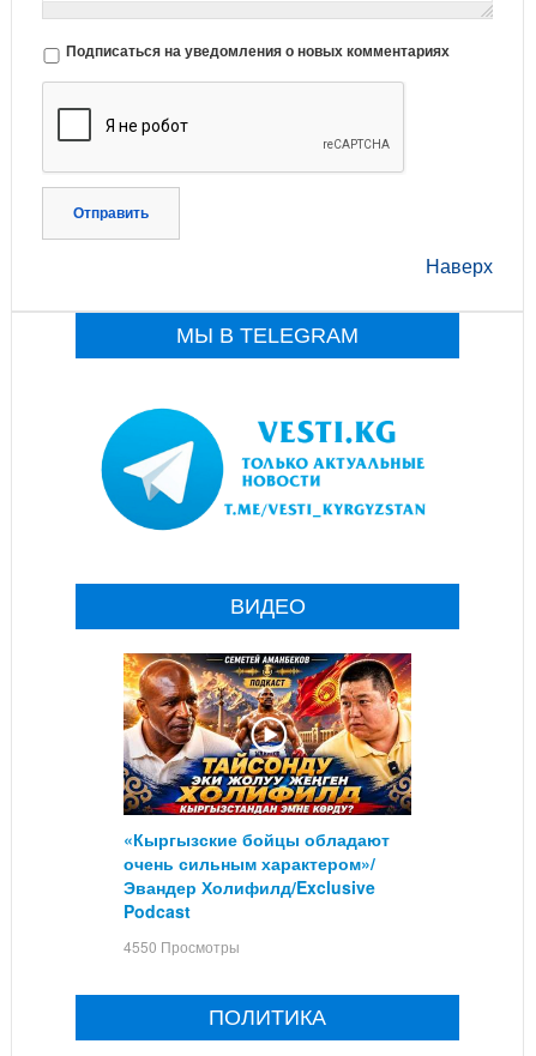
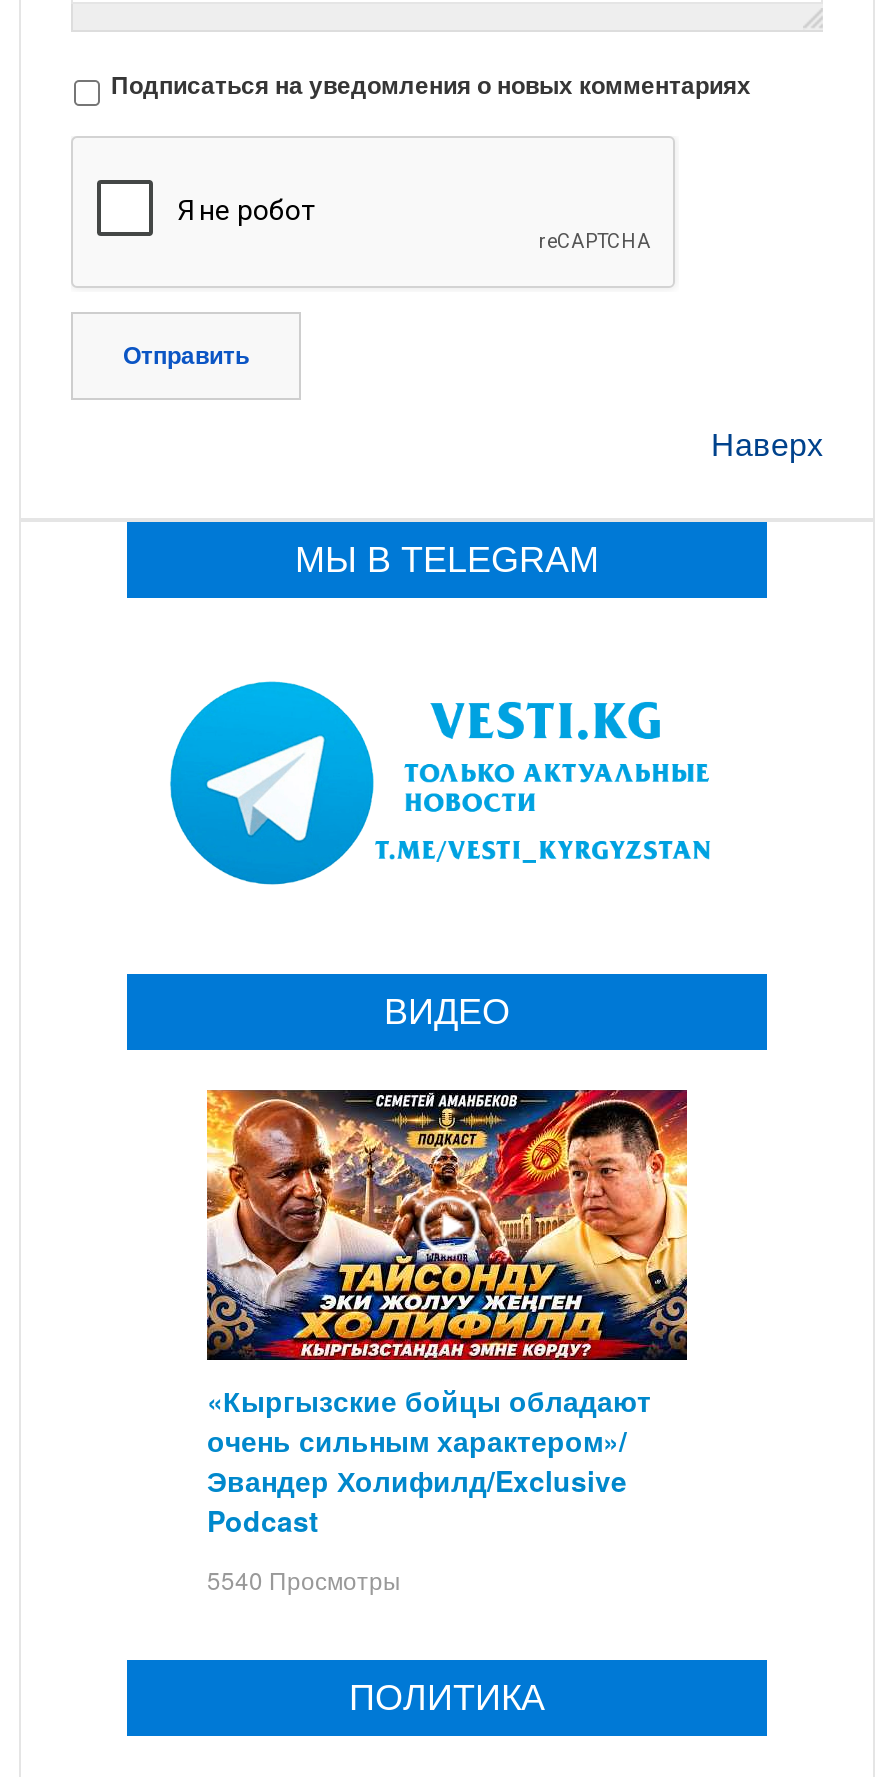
[124,936,240,956] 4550 Просмотры -> [207,1562,401,1596] 5540 Просмотры

